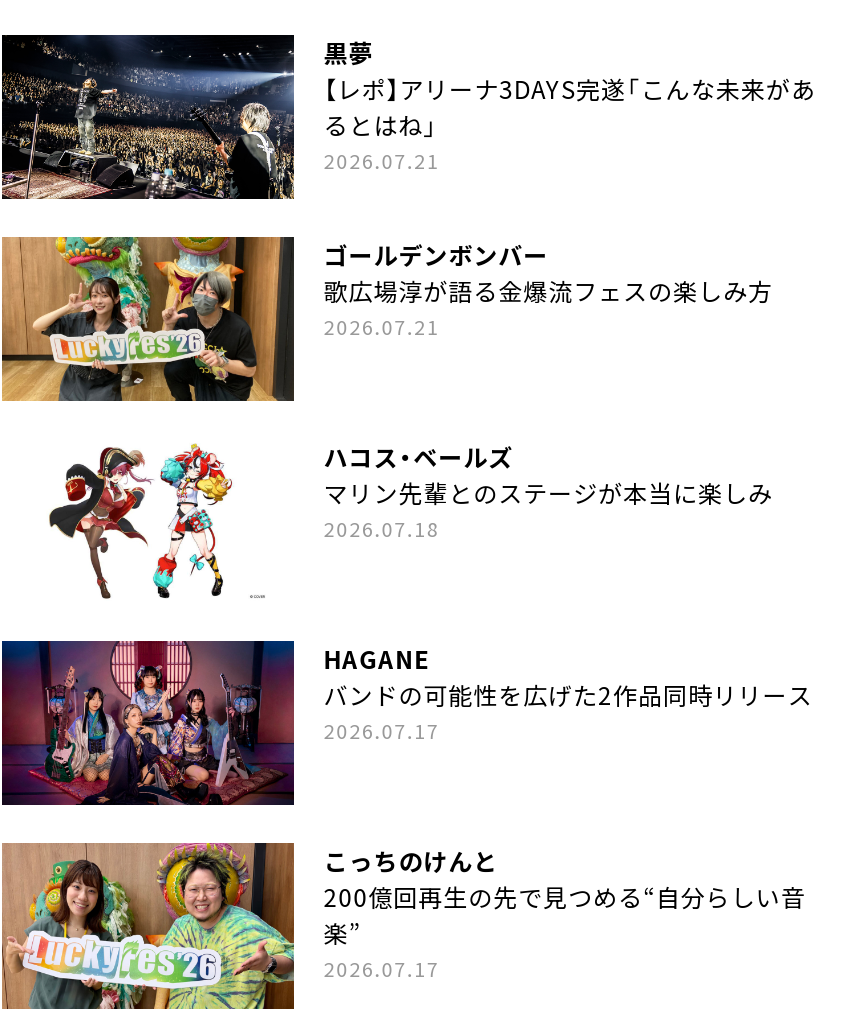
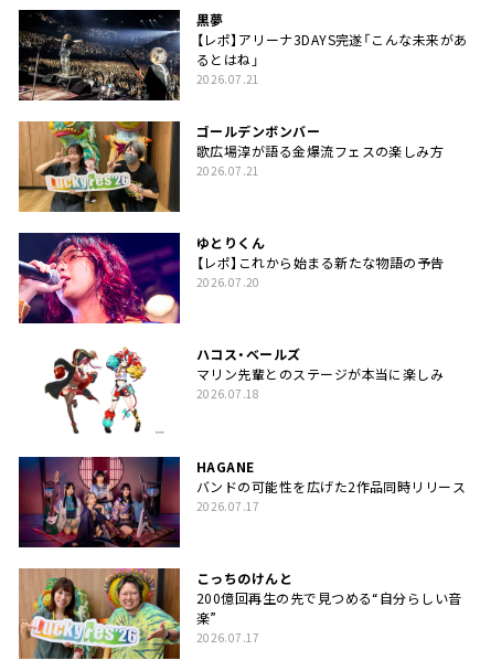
none -> [18,232,445,324] [image] | ゆとりくん | 【レポ】これから始まる新たな物語の予告 | 2026.07.20

